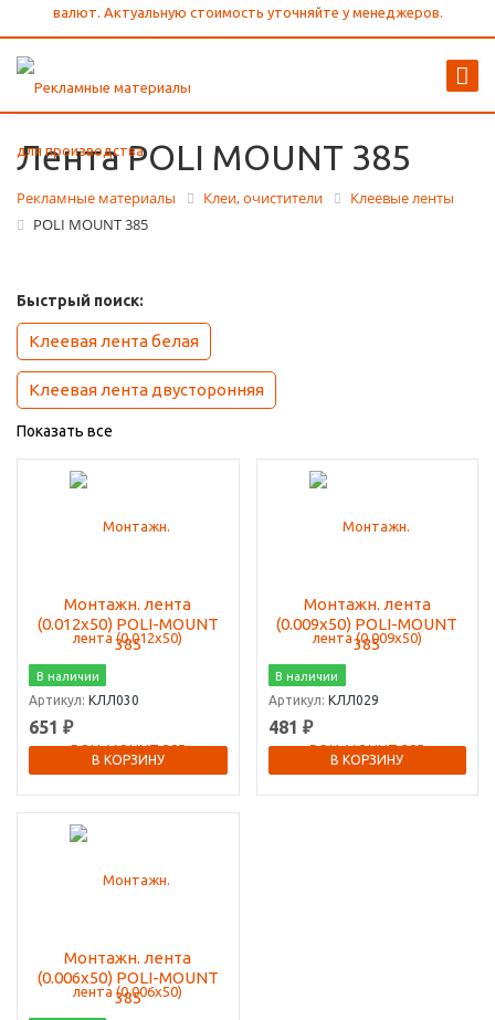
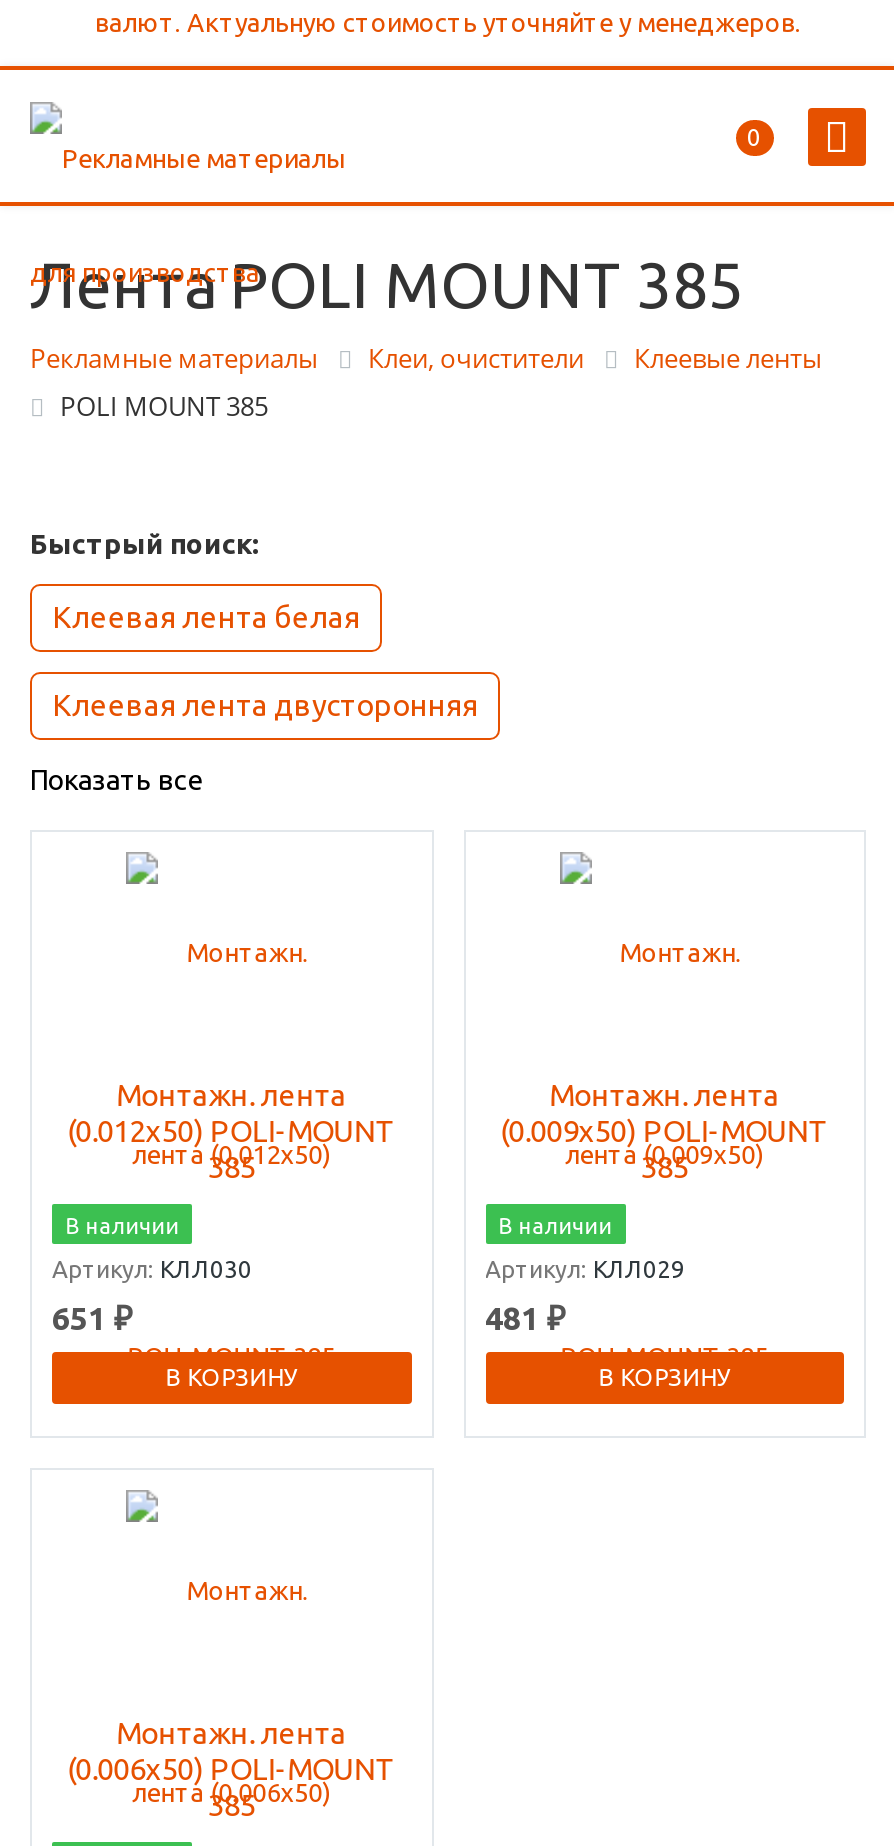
none -> [747,124,761,150] 0

